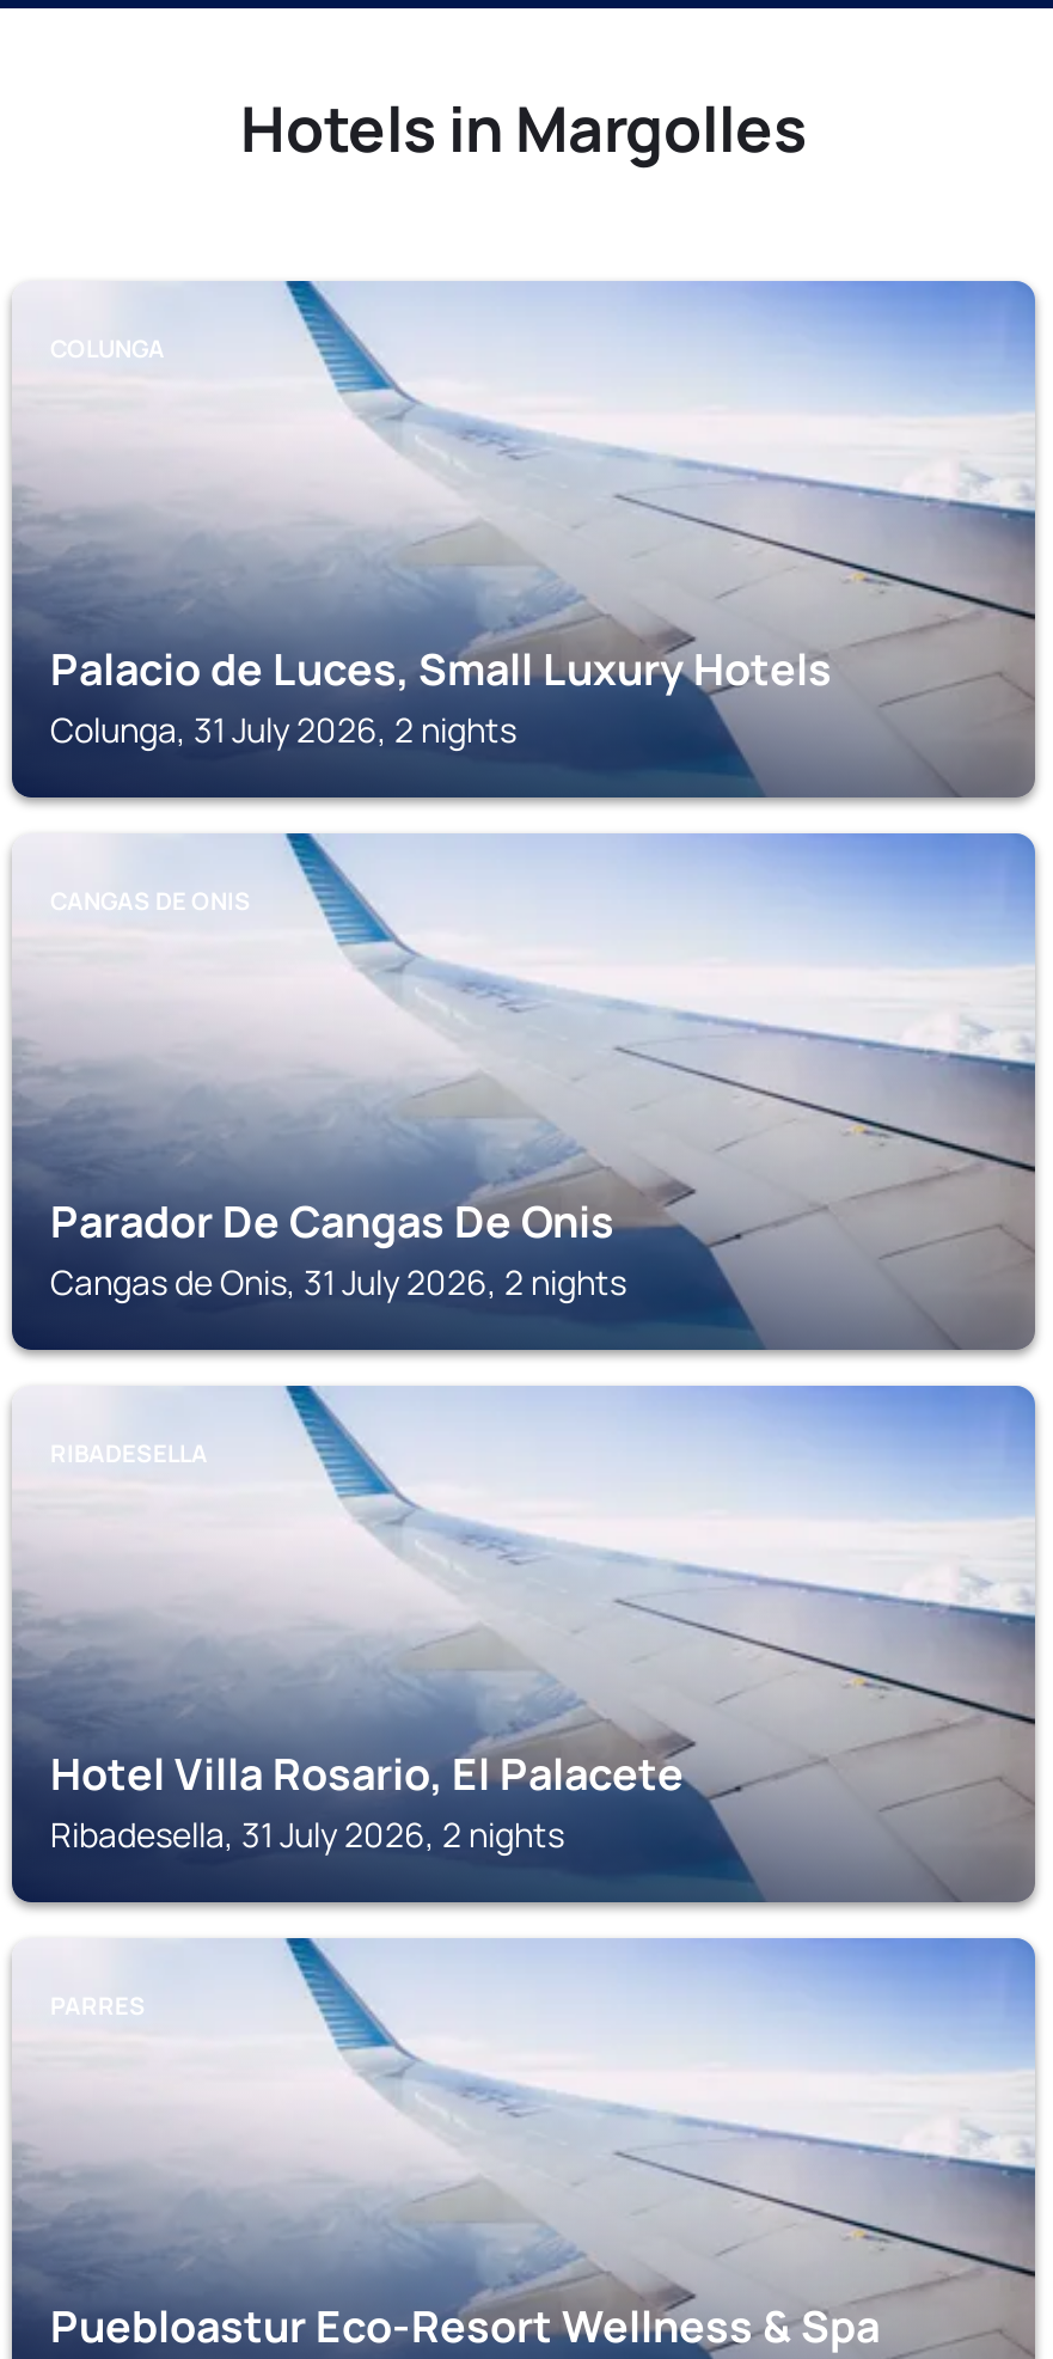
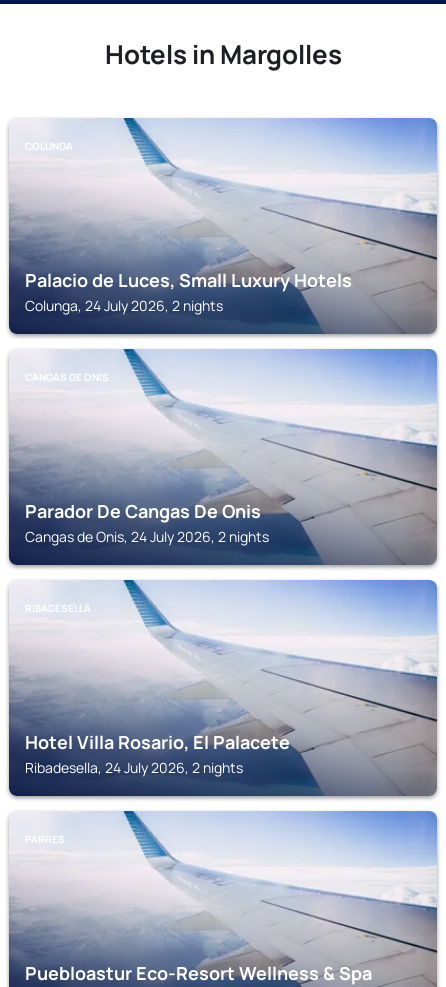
[50,707,516,752] Colunga, 31 July 2026, 2 nights -> [25,296,223,315] Colunga, 24 July 2026, 2 nights
[50,1259,626,1304] Cangas de Onis, 31 July 2026, 2 nights -> [25,527,269,546] Cangas de Onis, 24 July 2026, 2 nights
[50,1811,564,1857] Ribadesella, 31 July 2026, 2 nights -> [25,758,243,777] Ribadesella, 24 July 2026, 2 nights

